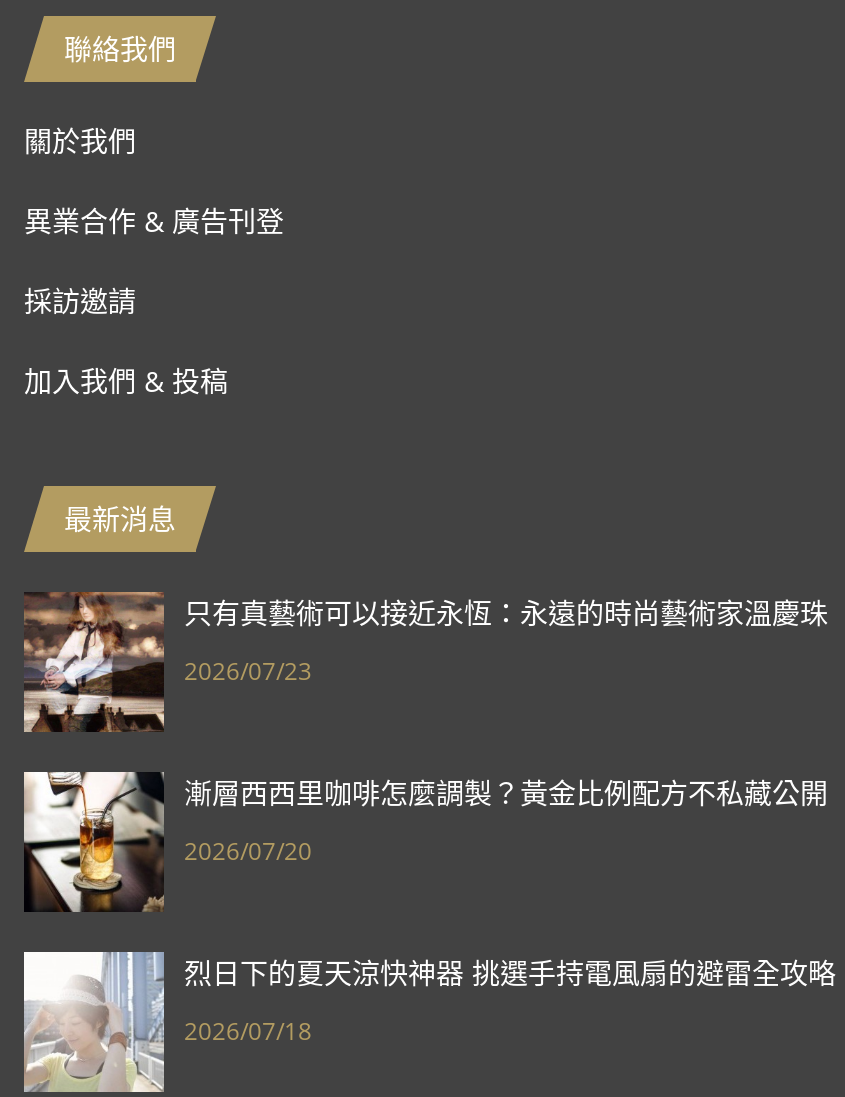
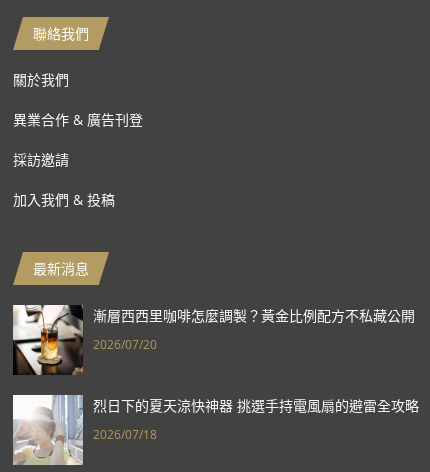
[22,590,828,732] [image] | 只有真藝術可以接近永恆：永遠的時尚藝術家溫慶珠 | 2026/07/23 -> none

